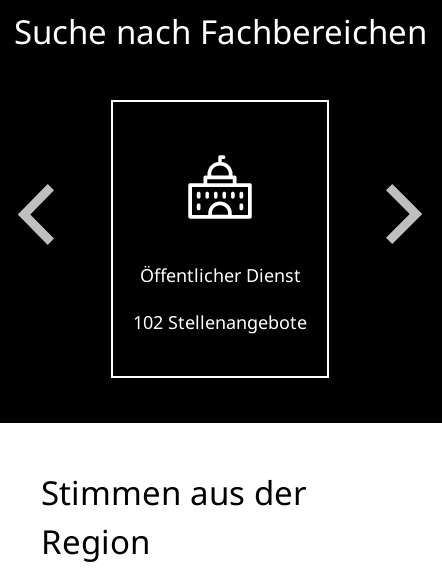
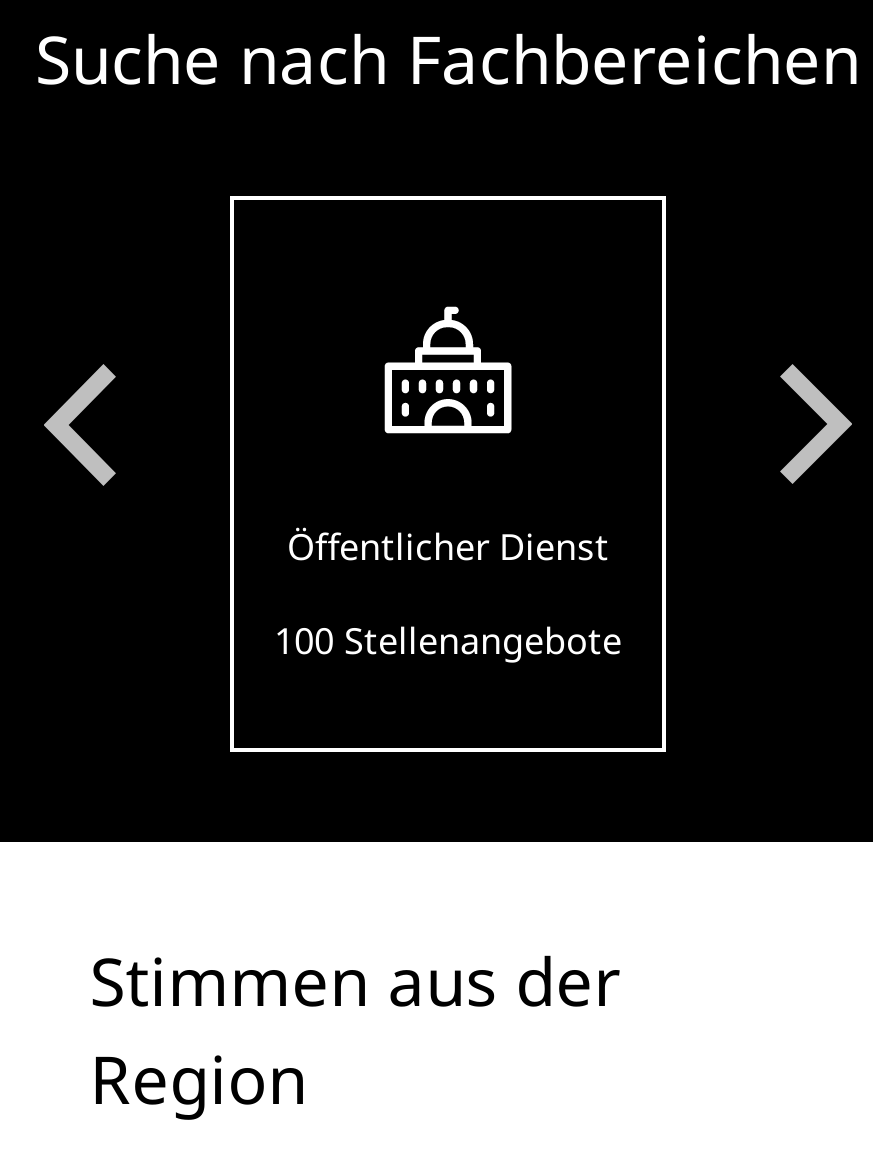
[133,310,307,334] 102 Stellenangebote -> [274,616,622,664] 100 Stellenangebote

